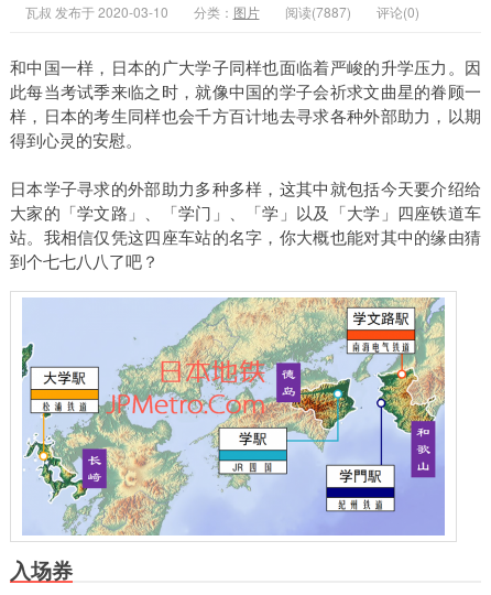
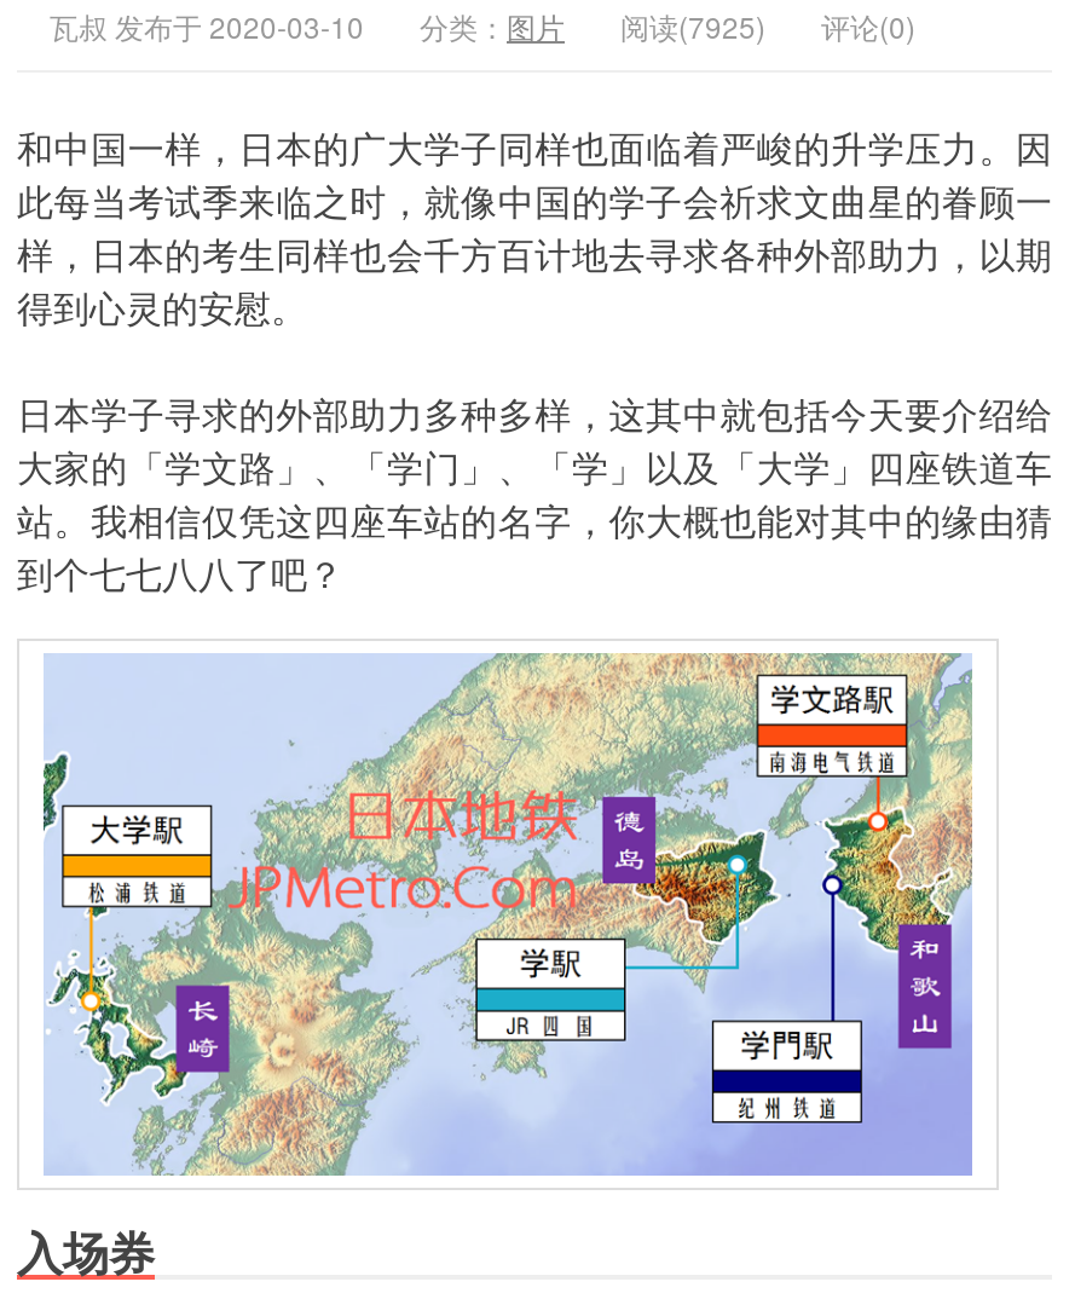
[25,2,419,21] 瓦叔 发布于 2020-03-10 分类：图片 阅读(7887) 评论(0) -> [50,5,915,46] 瓦叔 发布于 2020-03-10 分类：图片 阅读(7925) 评论(0)

